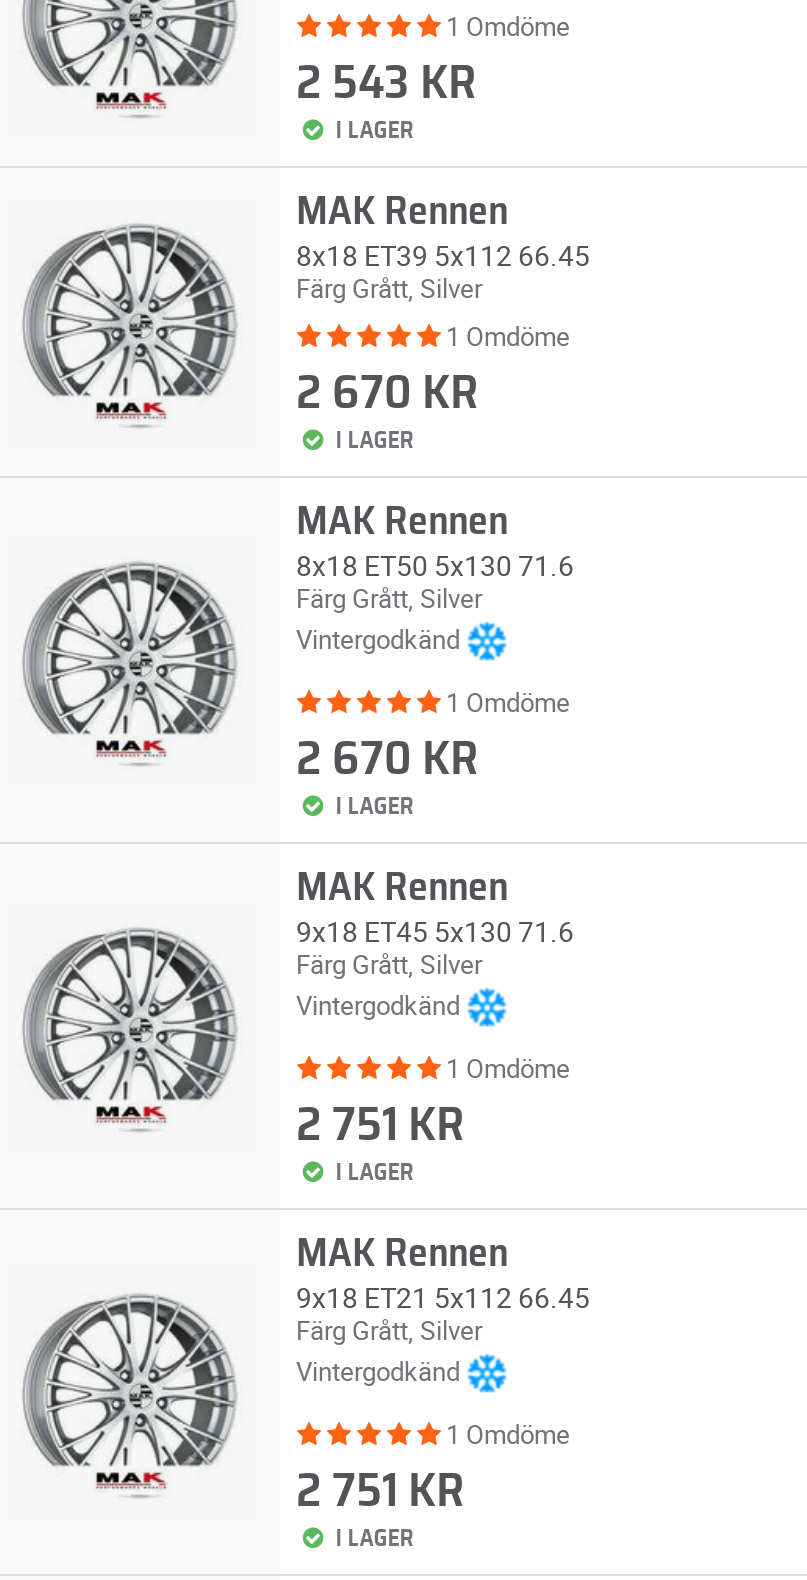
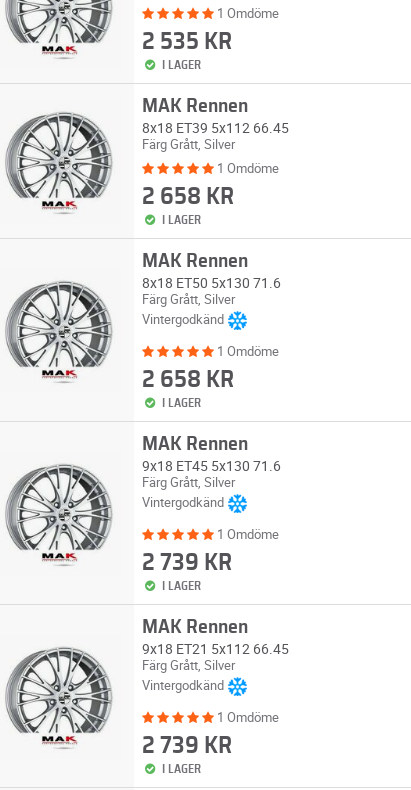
[296,60,476,108] 2 543 KR -> [142,30,232,54] 2 535 KR
[296,370,478,418] 2 670 KR -> [142,185,234,209] 2 658 KR
[296,736,478,784] 2 670 KR -> [142,368,234,392] 2 658 KR
[296,1102,464,1150] 2 751 KR -> [142,551,232,575] 2 739 KR
[296,1468,464,1516] 2 751 KR -> [142,734,232,758] 2 739 KR

